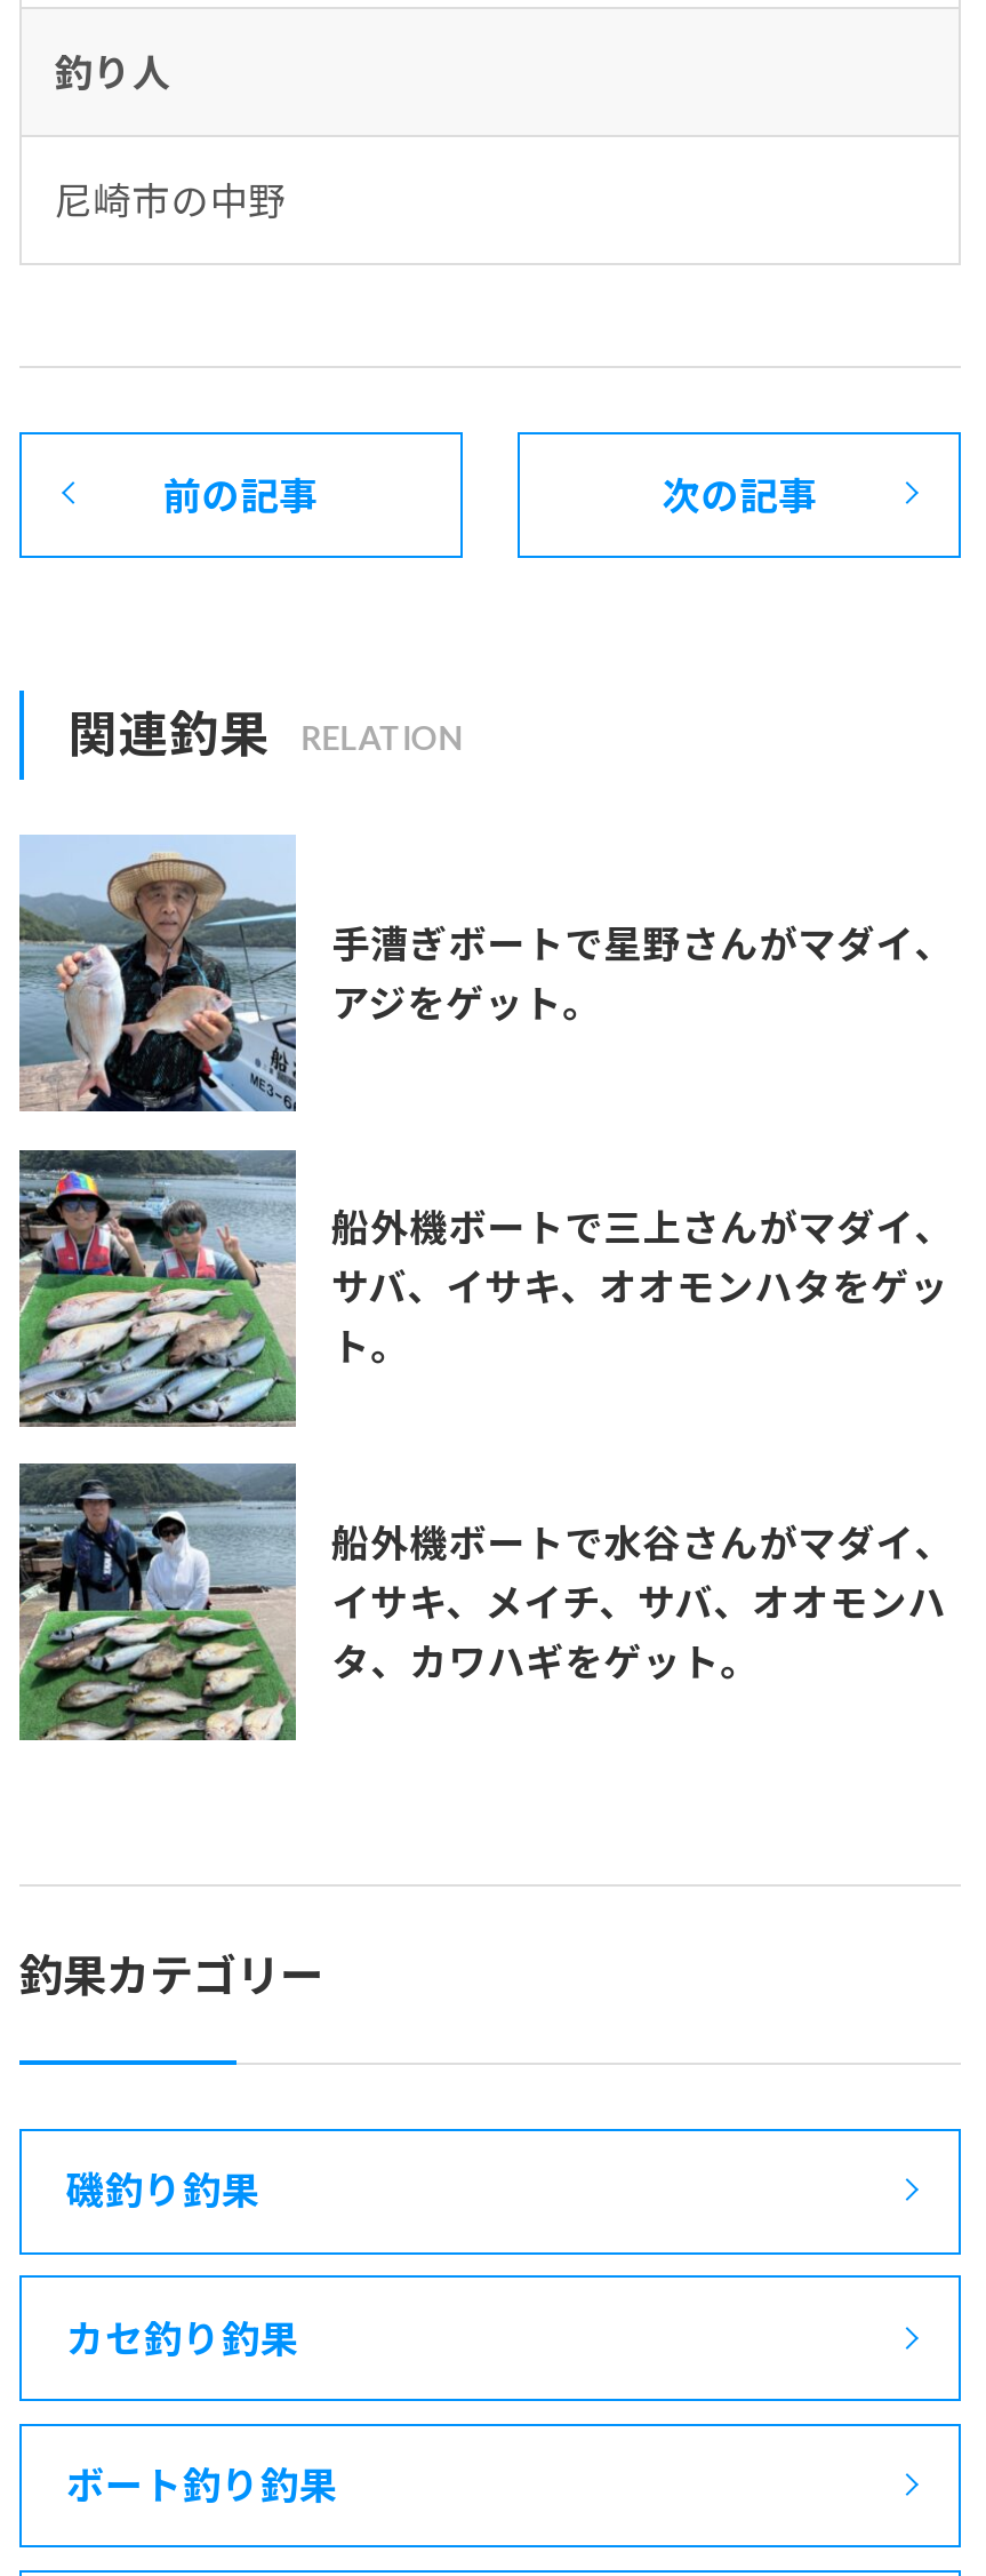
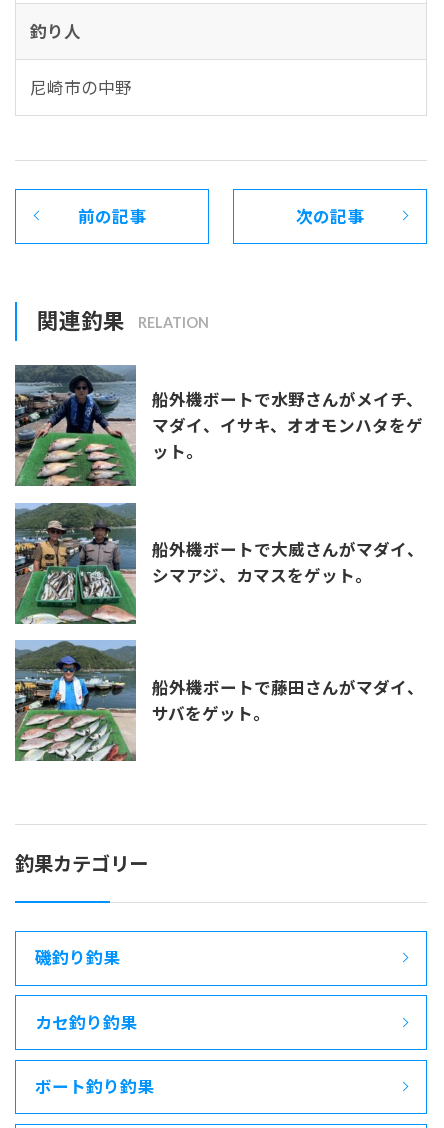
[17,835,953,1114] [image] | 手漕ぎボートで星野さんがマダイ、 | アジをゲット。 -> [14,364,423,487] [image] | 船外機ボートで水野さんがメイチ、 | マダイ、イサキ、オオモンハタをゲ | ット。
[17,1148,953,1429] [image] | 船外機ボートで三上さんがマダイ、 | サバ、イサキ、オオモンハタをゲッ | ト。 -> [14,503,424,625] [image] | 船外機ボートで大威さんがマダイ、 | シマアジ、カマスをゲット。
[17,1461,953,1742] [image] | 船外機ボートで水谷さんがマダイ、 | イサキ、メイチ、サバ、オオモンハ | タ、カワハギをゲット。 -> [14,640,424,762] [image] | 船外機ボートで藤田さんがマダイ、 | サバをゲット。

